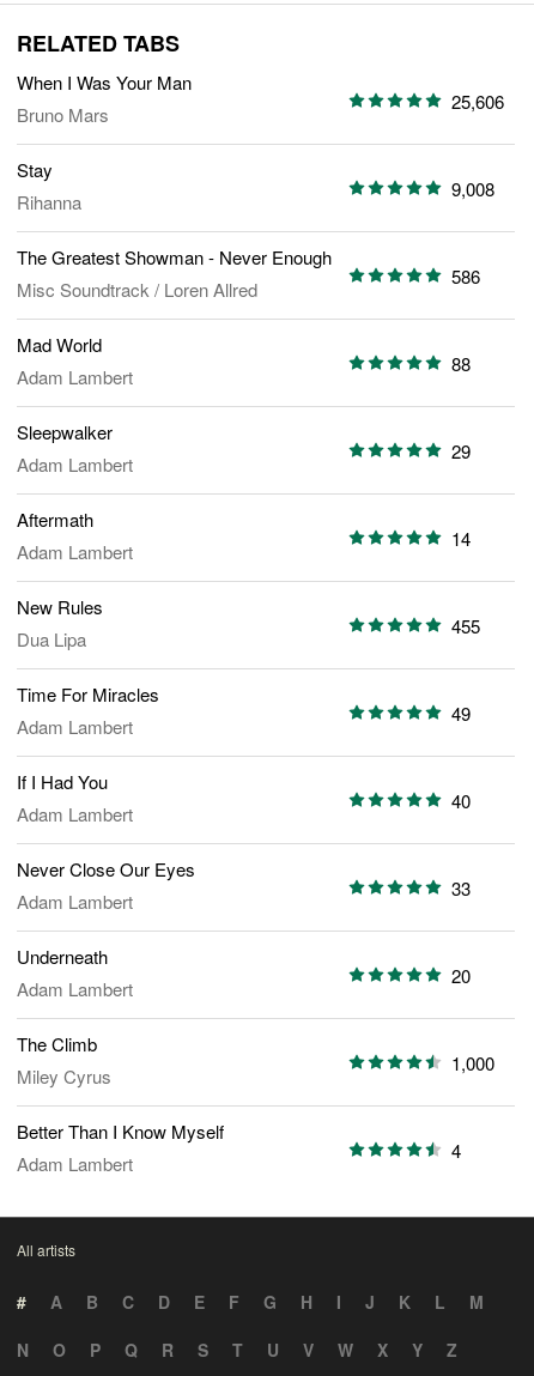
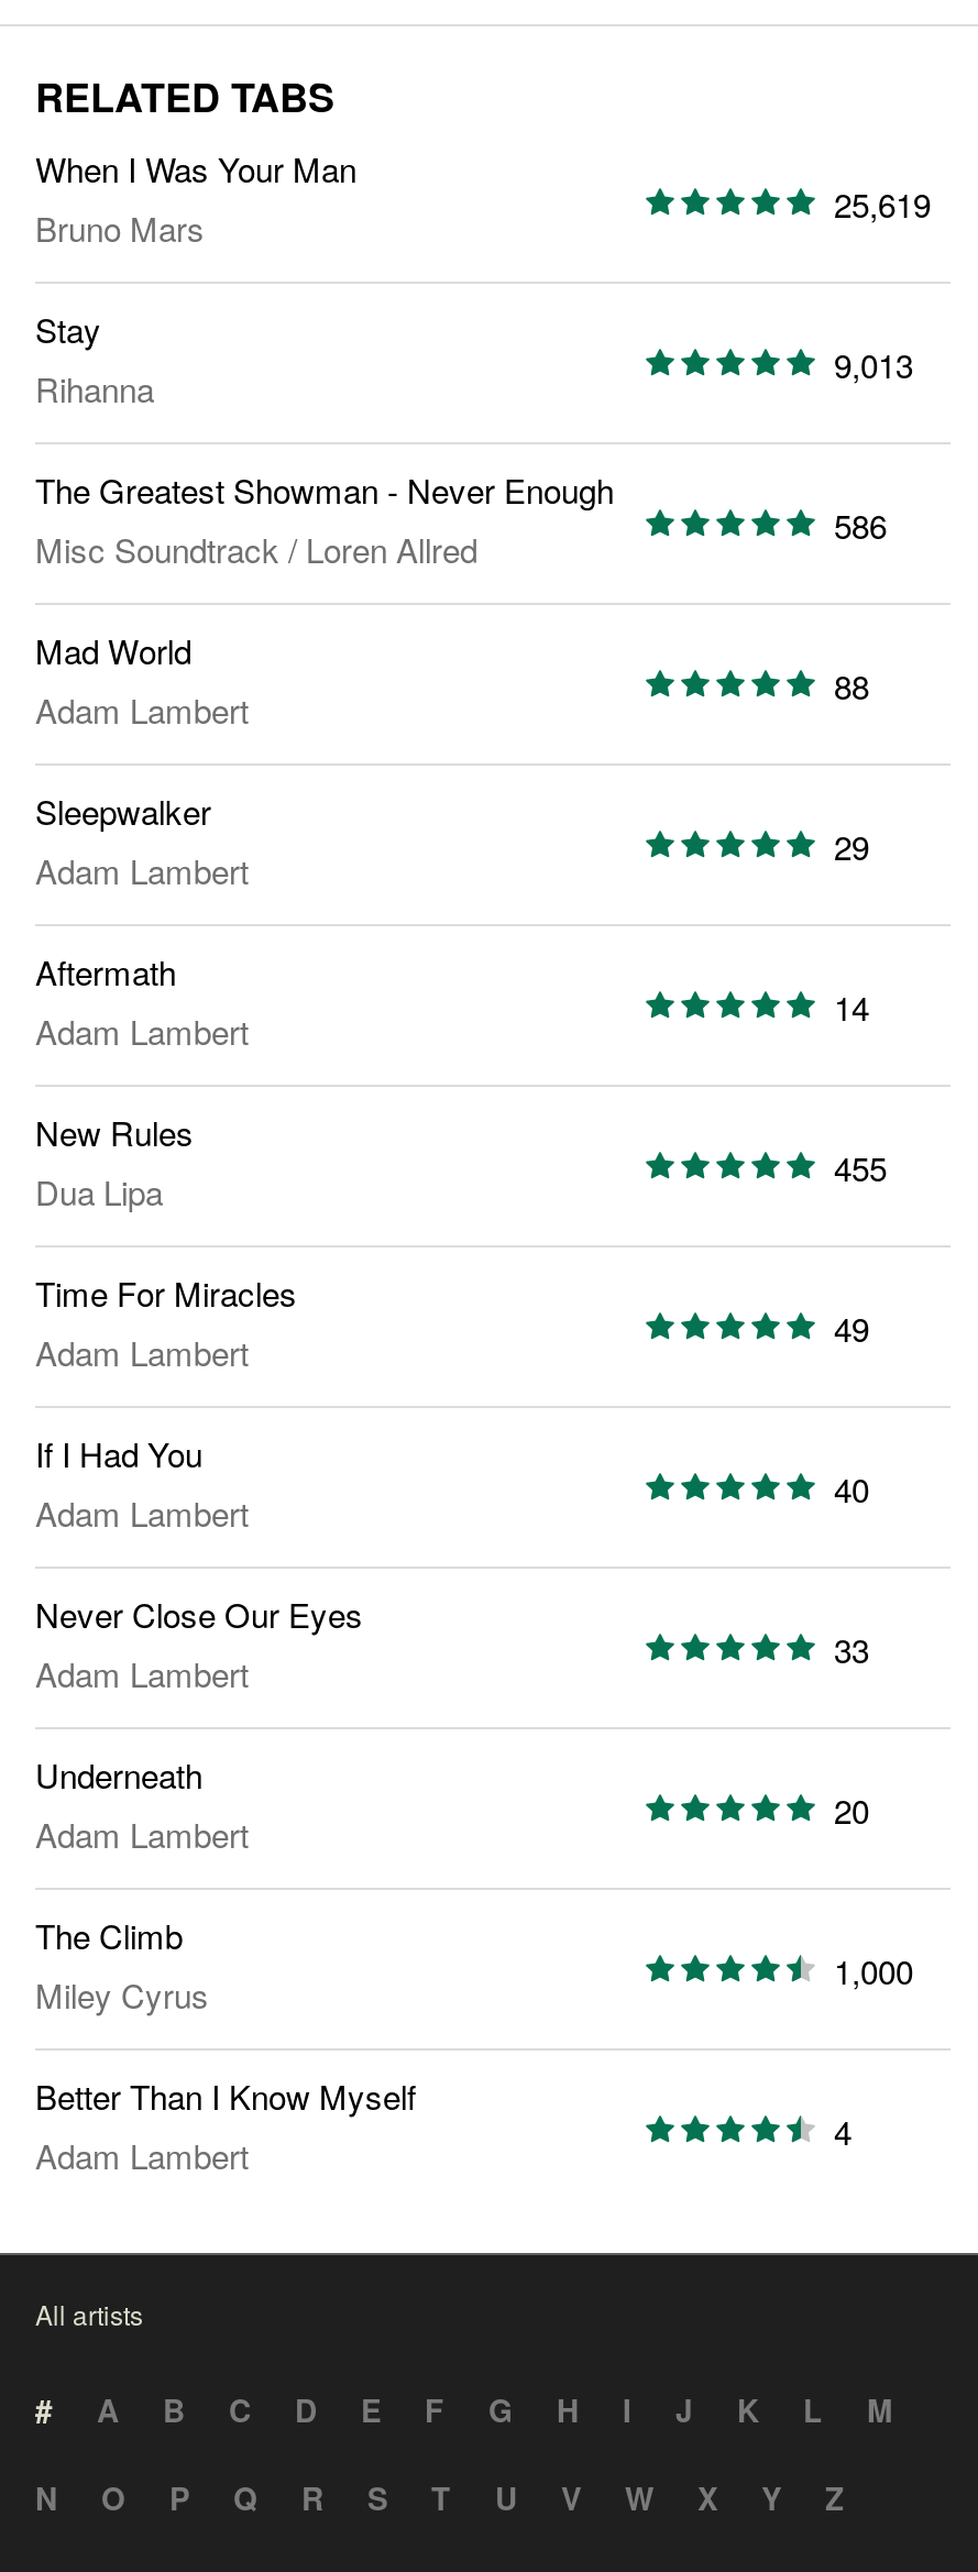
[451,88,504,113] 25,606 -> [834,180,931,226] 25,619
[451,176,494,201] 9,008 -> [834,340,913,387] 9,013

